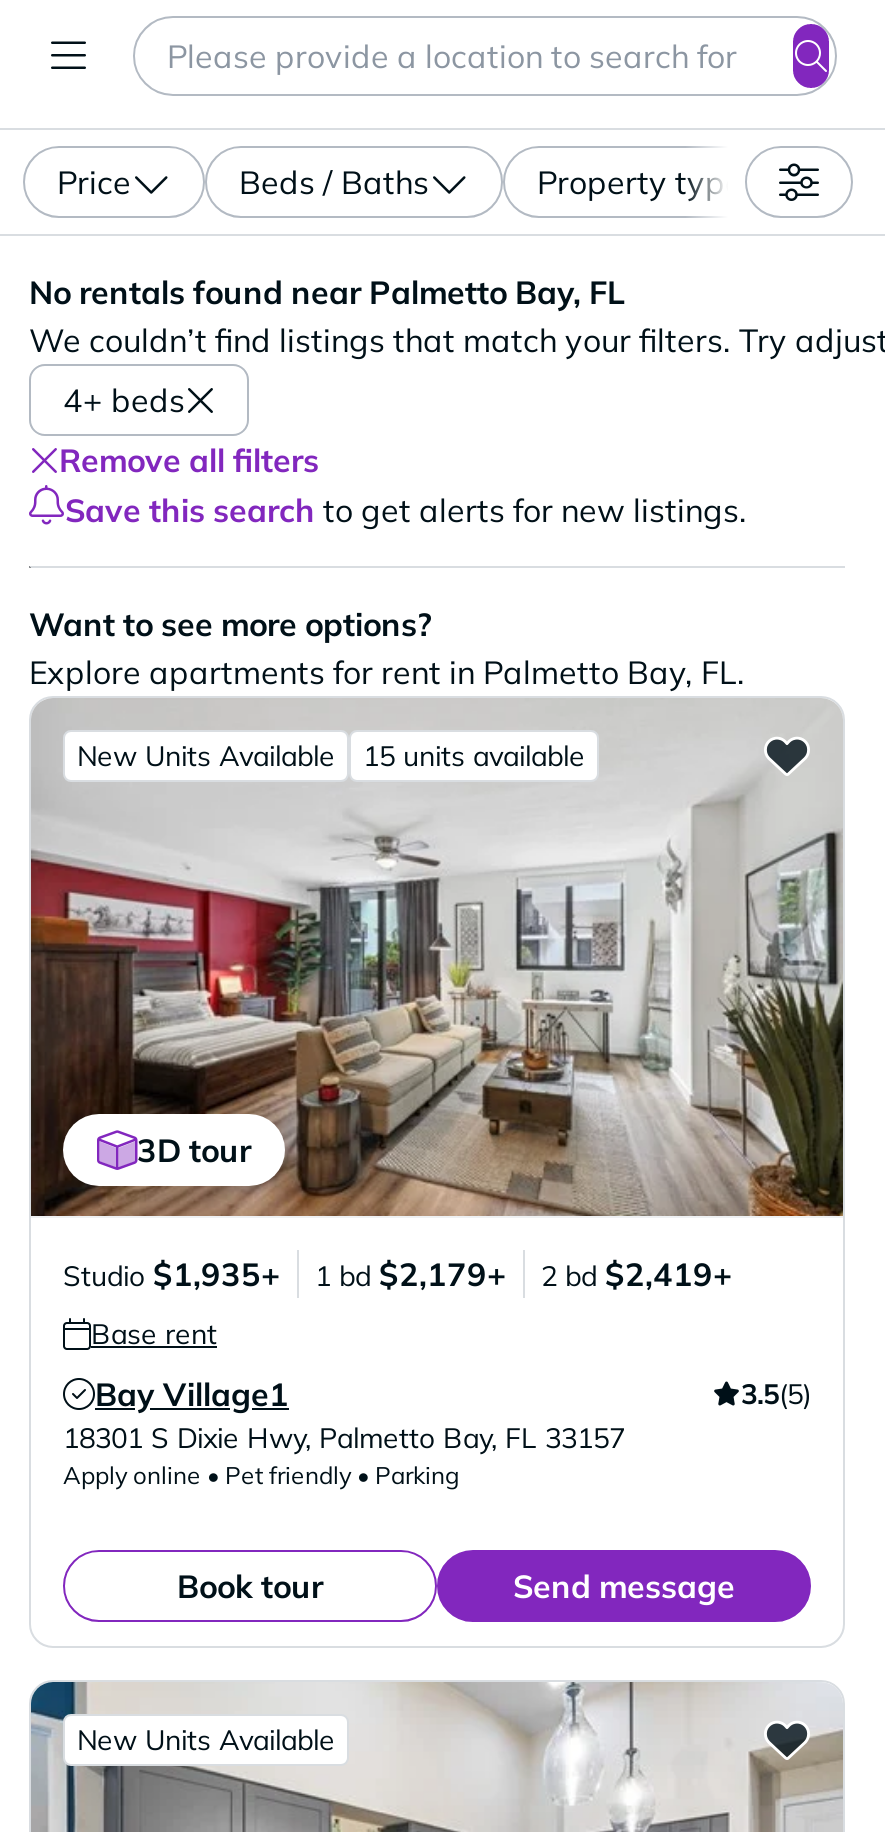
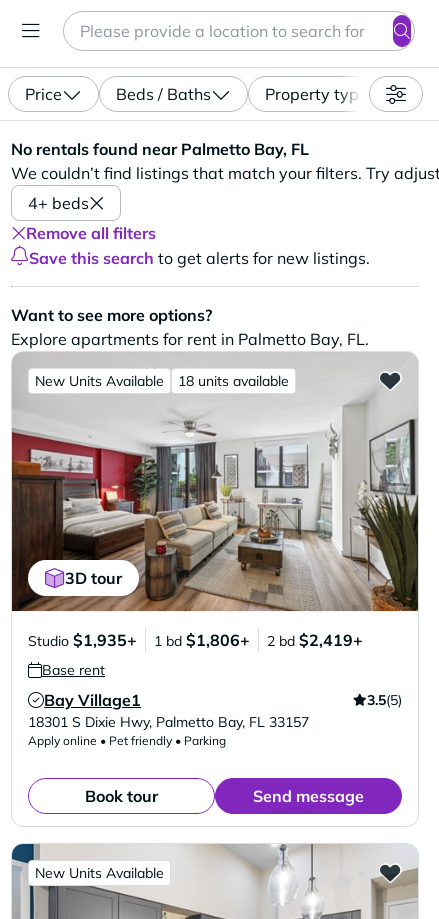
[363,738,585,774] 15 units available -> [178,372,289,390] 18 units available
[63,1254,733,1294] Studio $1,935+ 1 bd $2,179+ 2 bd $2,419+ -> [28,630,363,650] Studio $1,935+ 1 bd $1,806+ 2 bd $2,419+

